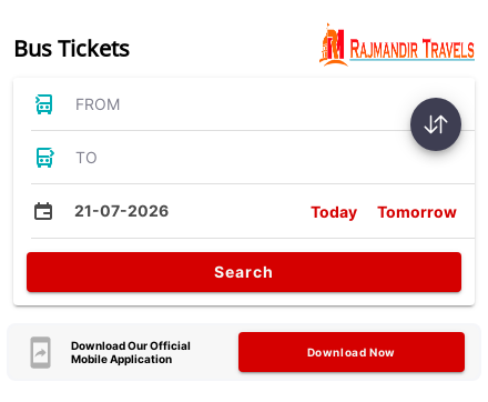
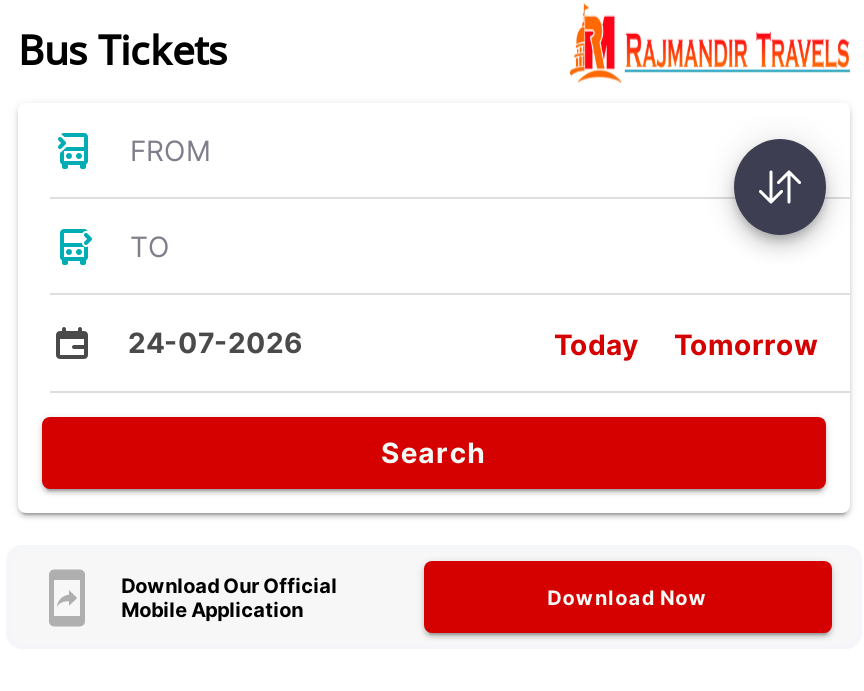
[74,201,169,220] 21-07-2026 -> [128,325,302,359] 24-07-2026

